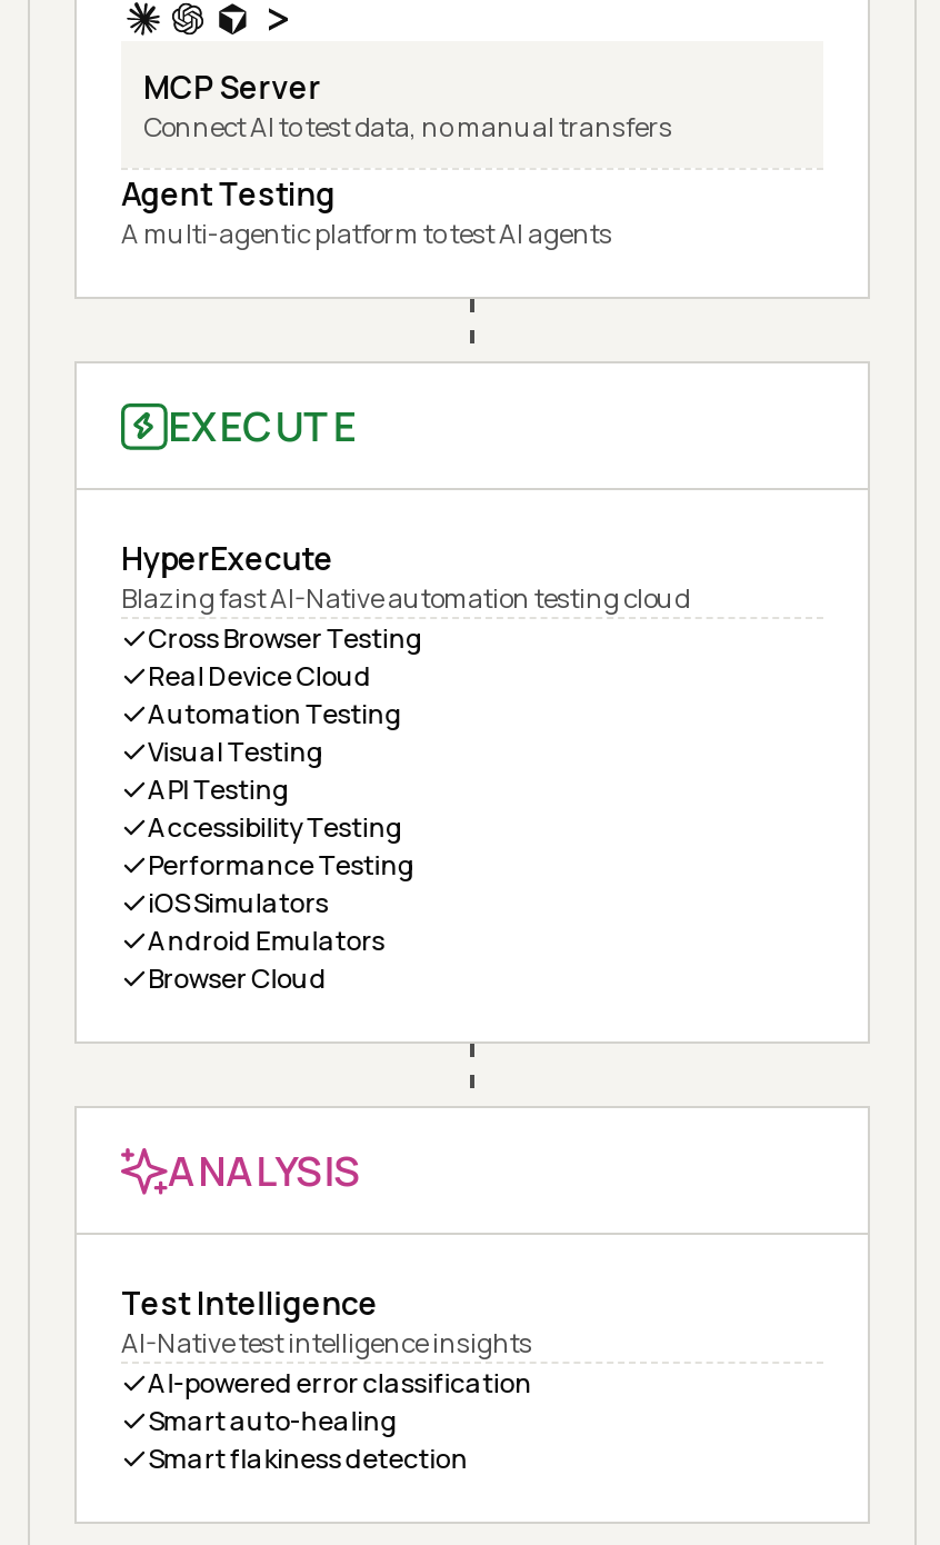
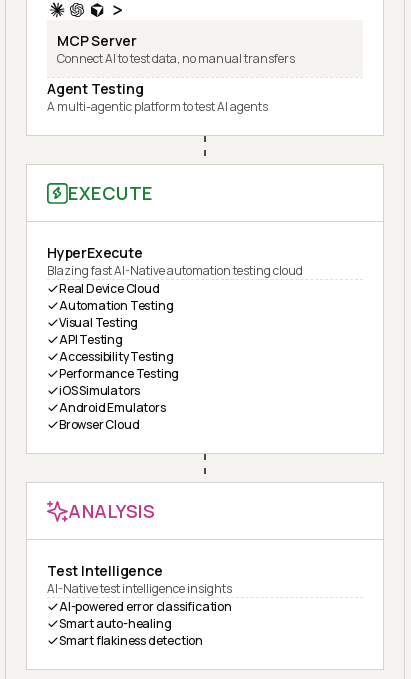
[148,620,423,657] Cross Browser Testing -> none

